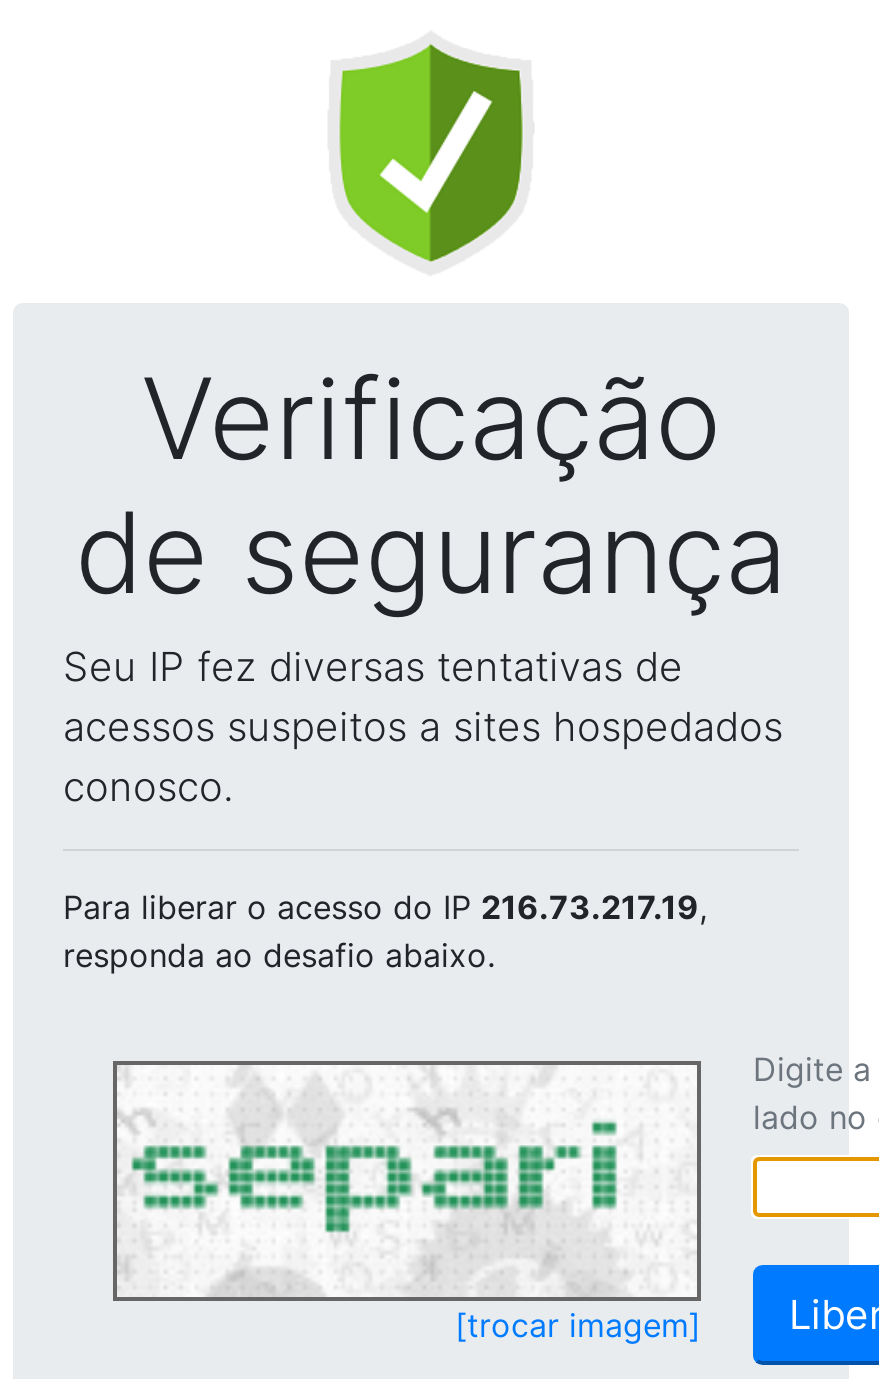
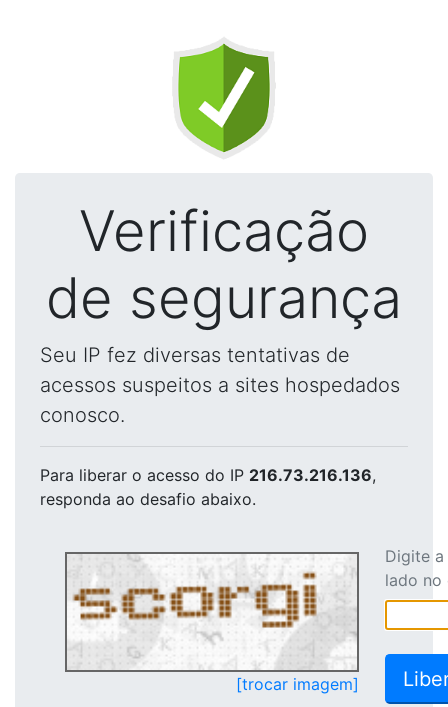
[63,887,707,927] Para liberar o acesso do IP 216.73.217.19, -> [40,465,376,485] Para liberar o acesso do IP 216.73.216.136,
[129,1099,695,1293] [image] -> [72,557,355,669] [image]

